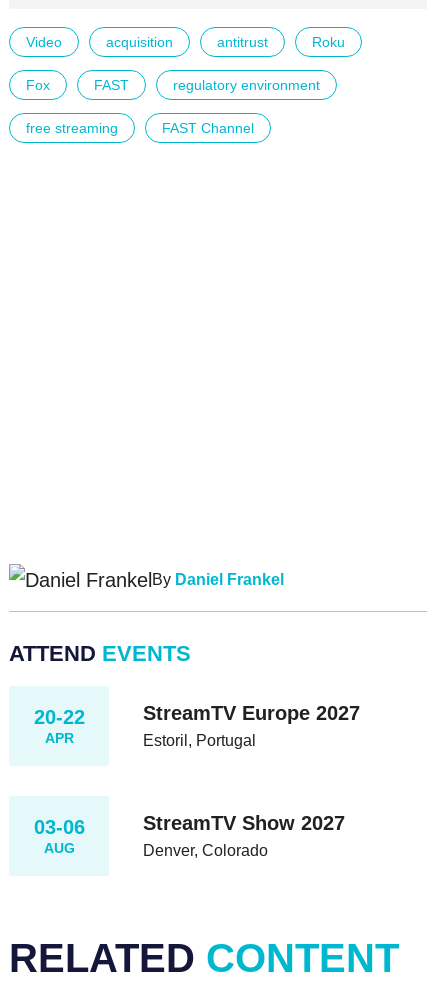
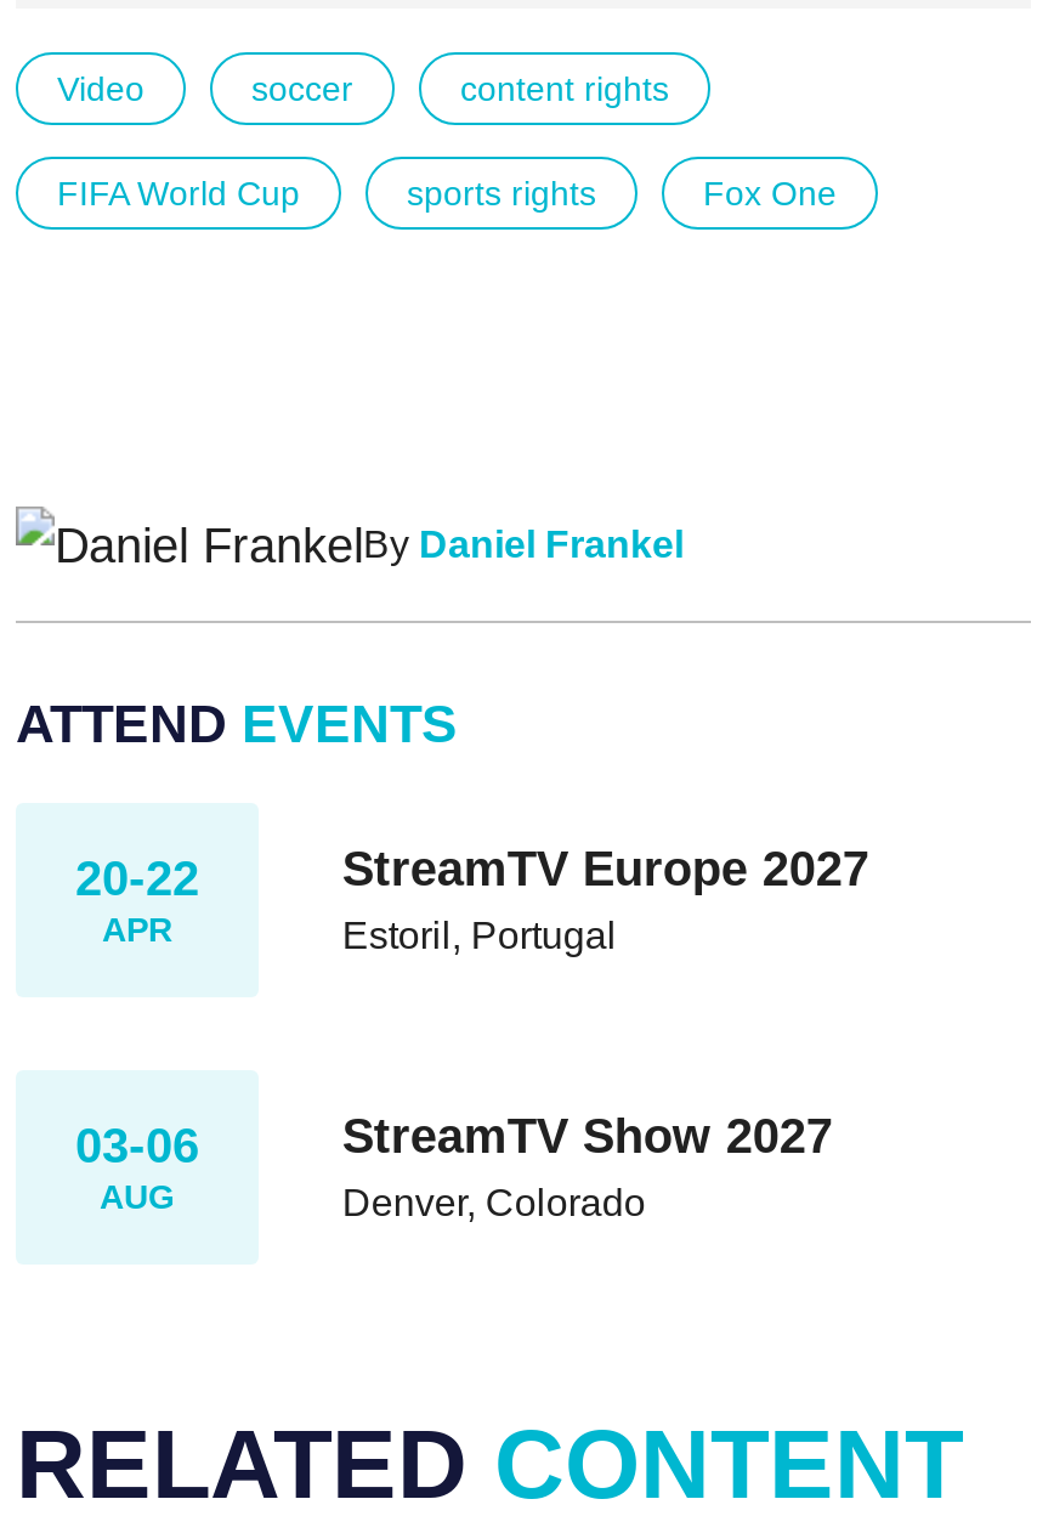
[26,34,345,136] acquisition | antitrust | Roku | Fox | FAST | regulatory environment | free streaming | FAST Channel -> [57,70,837,214] soccer | content rights | FIFA World Cup | sports rights | Fox One

